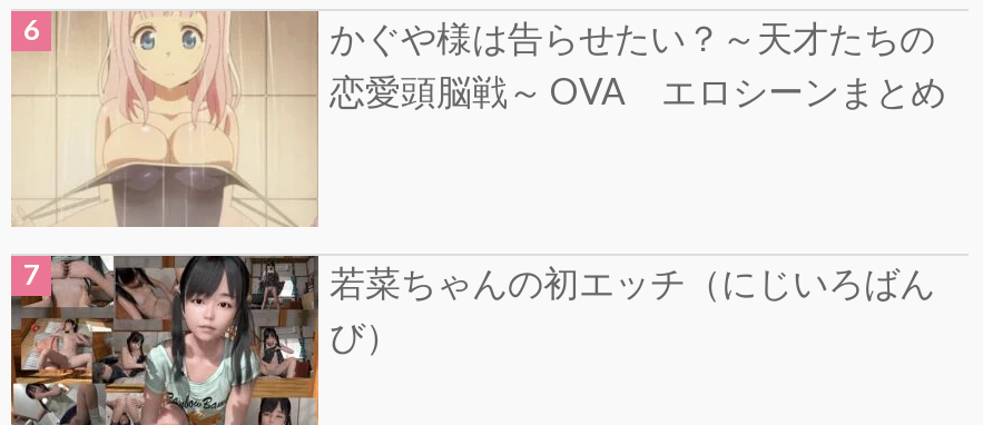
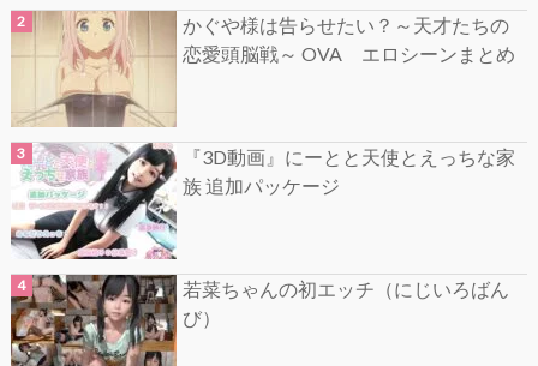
none -> [11,143,515,260] [image] | 『3D動画』にーとと天使とえっちな家 | 族 追加パッケージ

